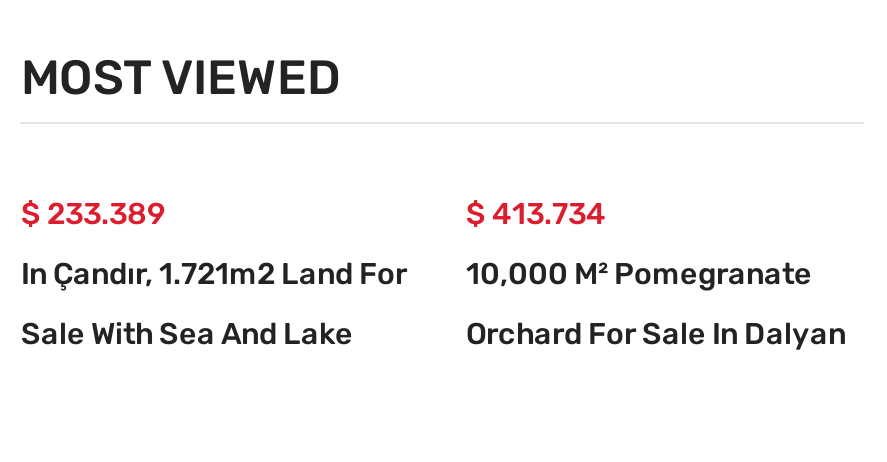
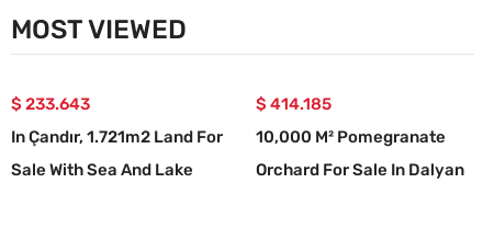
[21,196,165,232] $ 233.389 -> [11,94,90,114] $ 233.643
[466,196,606,232] $ 413.734 -> [256,94,332,114] $ 414.185

